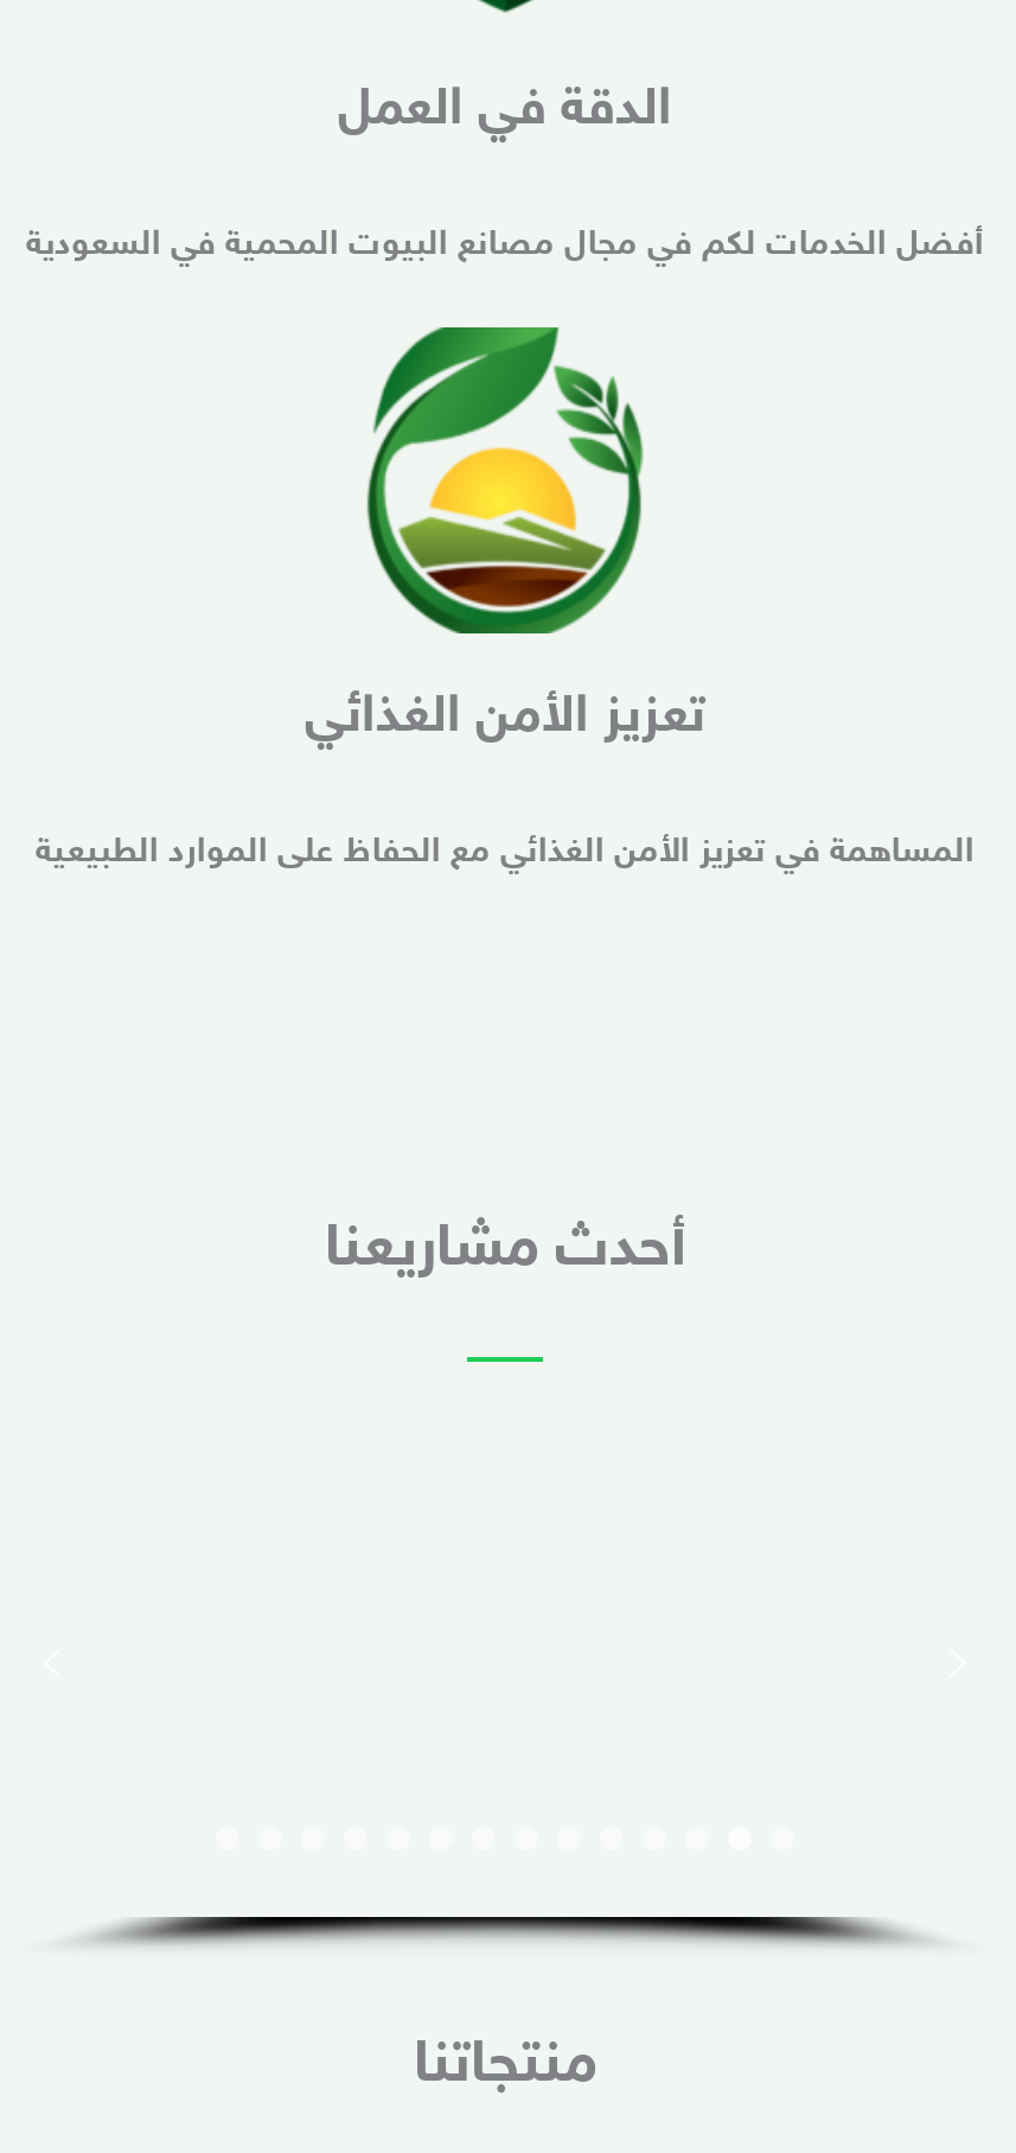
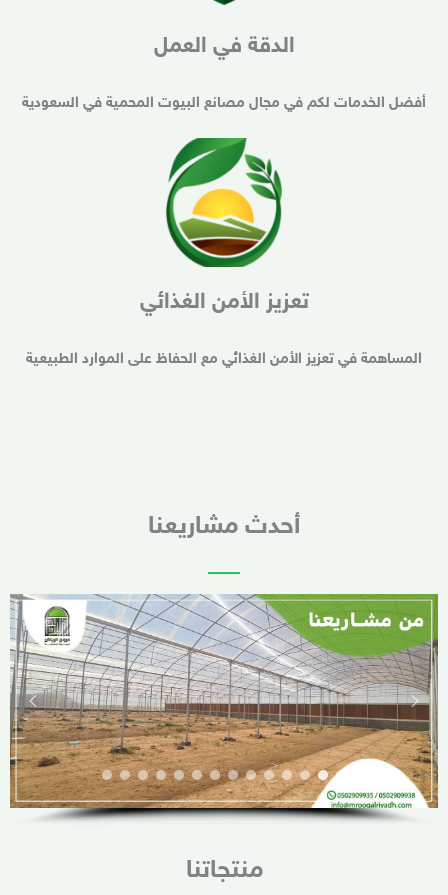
none -> [9,593,439,809] [image]

